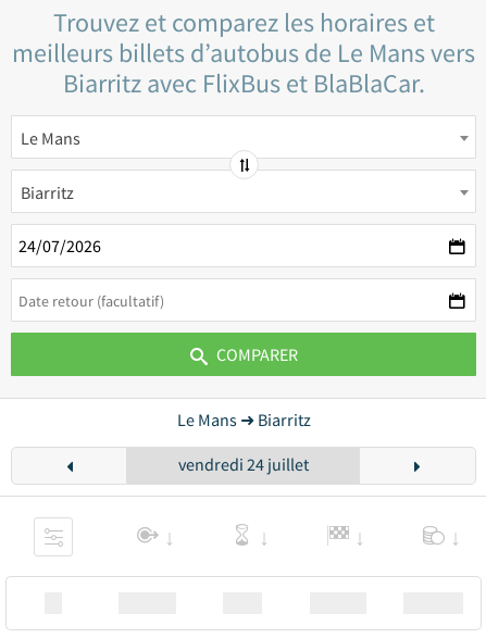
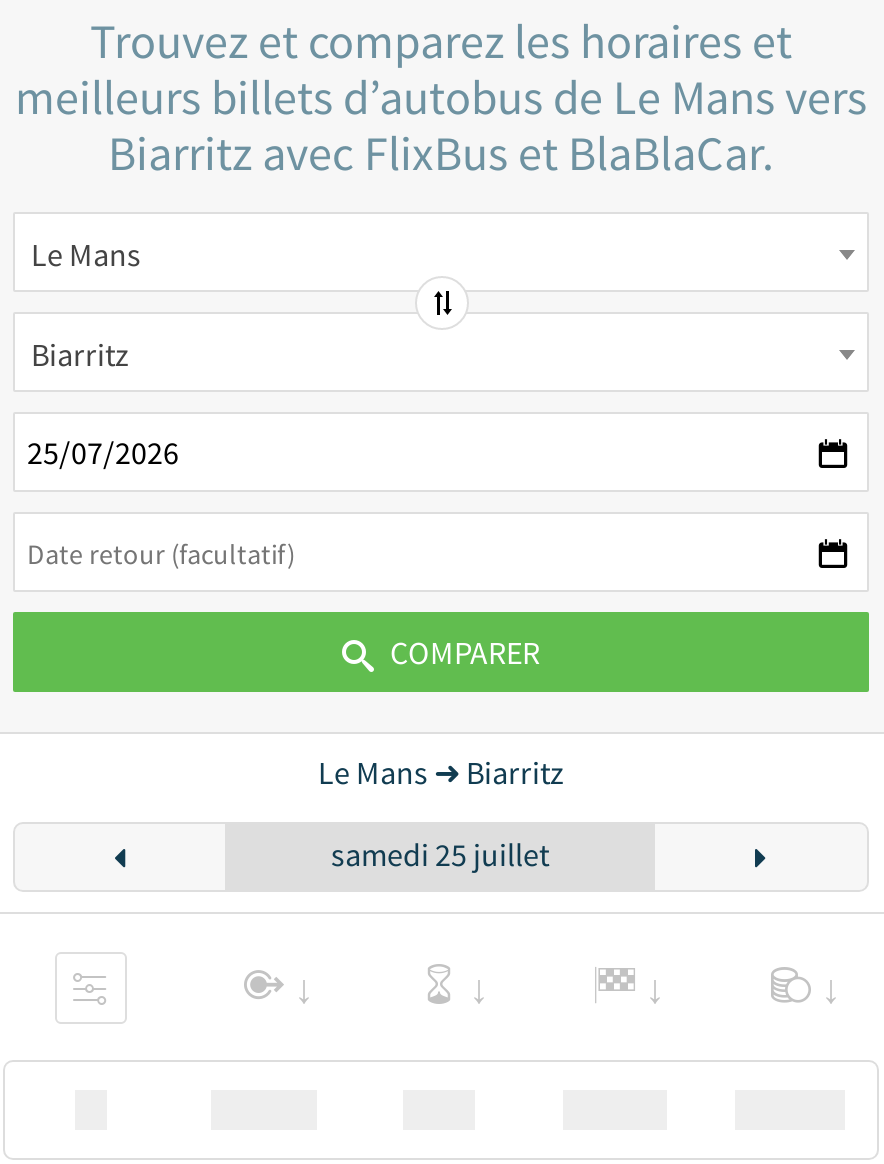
[178,453,308,475] vendredi 24 juillet -> [331,834,549,874] samedi 25 juillet

